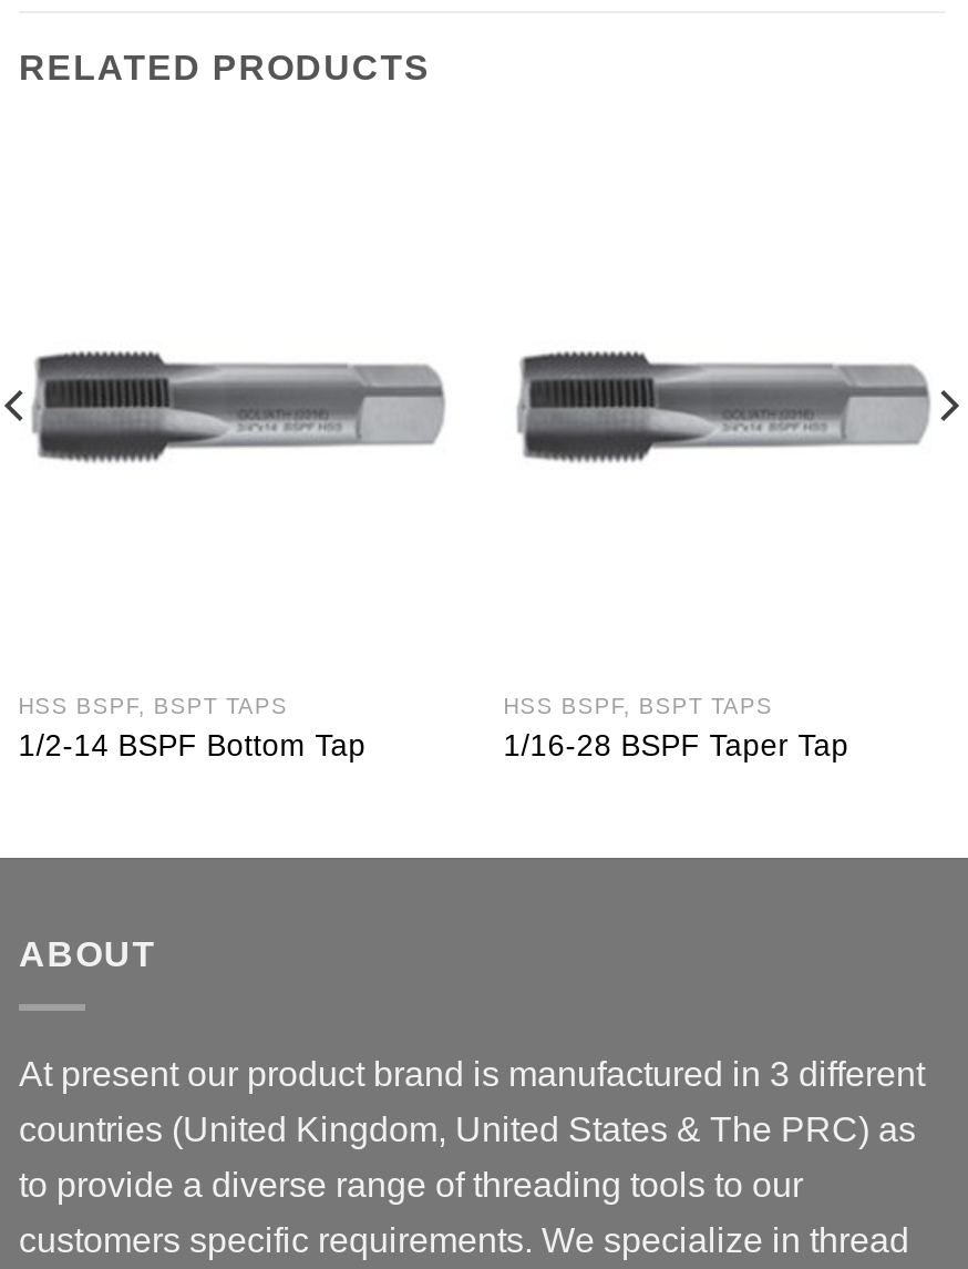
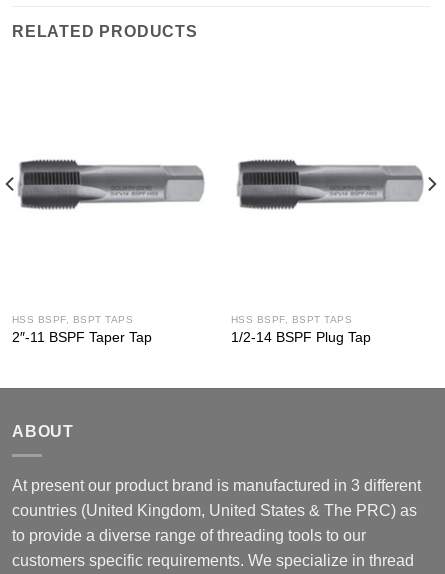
[18,729,366,762] 1/2-14 BSPF Bottom Tap -> [12,330,152,345] 2″-11 BSPF Taper Tap
[503,729,849,762] 1/16-28 BSPF Taper Tap -> [231,330,371,345] 1/2-14 BSPF Plug Tap

